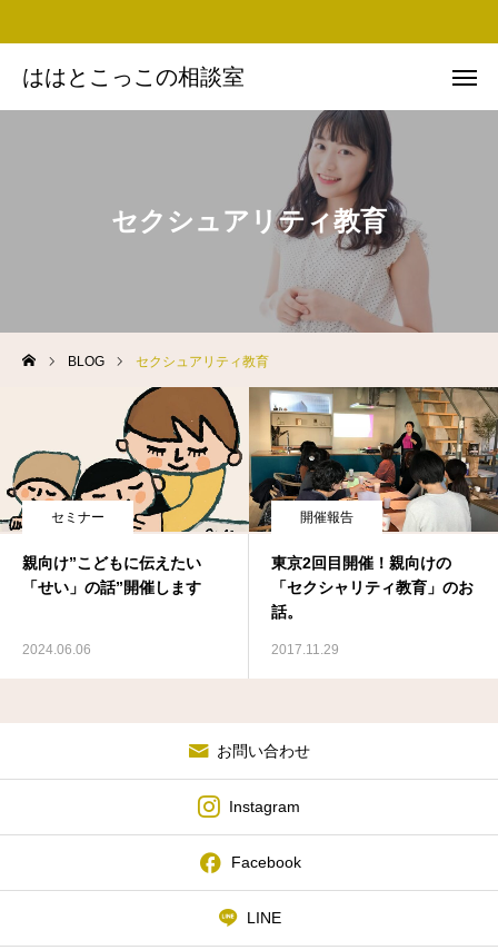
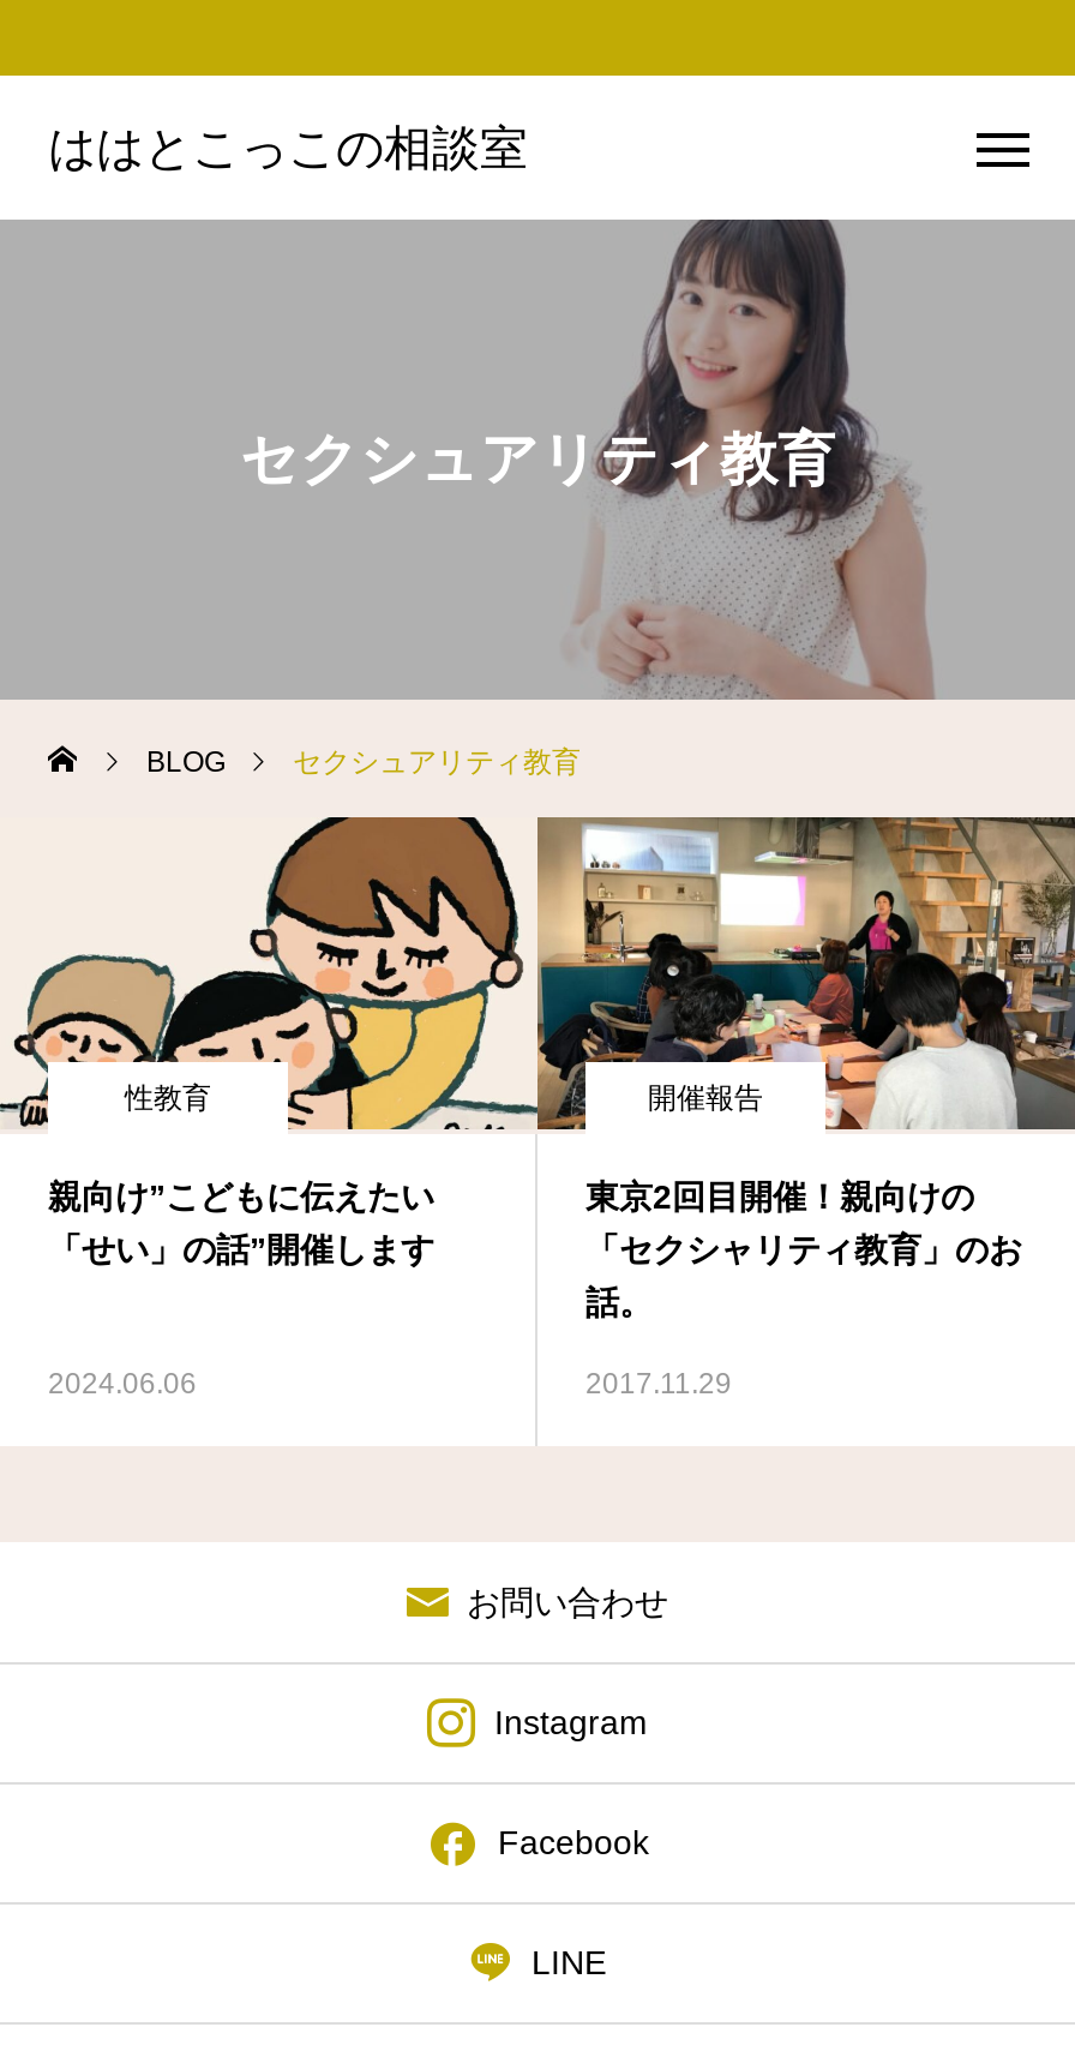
[51,509,104,525] セミナー -> [125,1080,211,1114] 性教育

